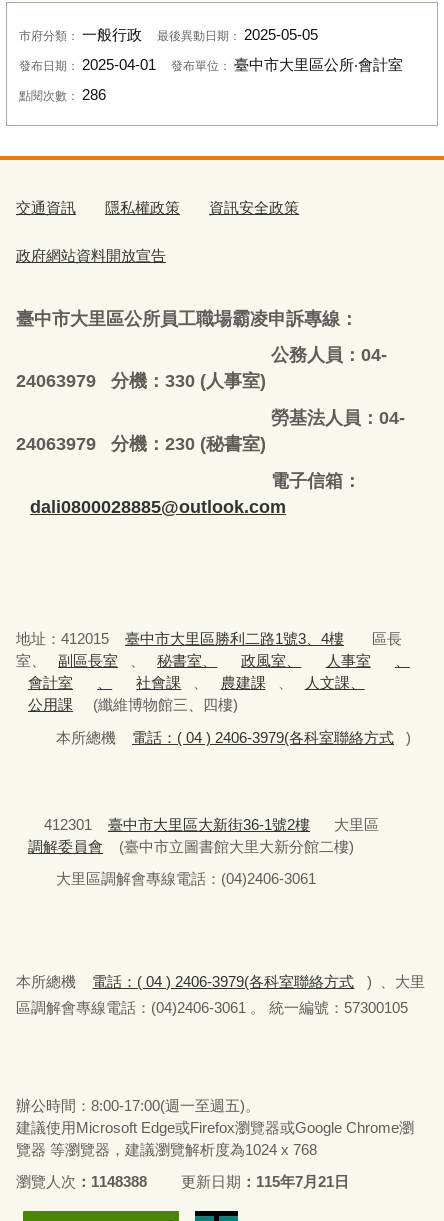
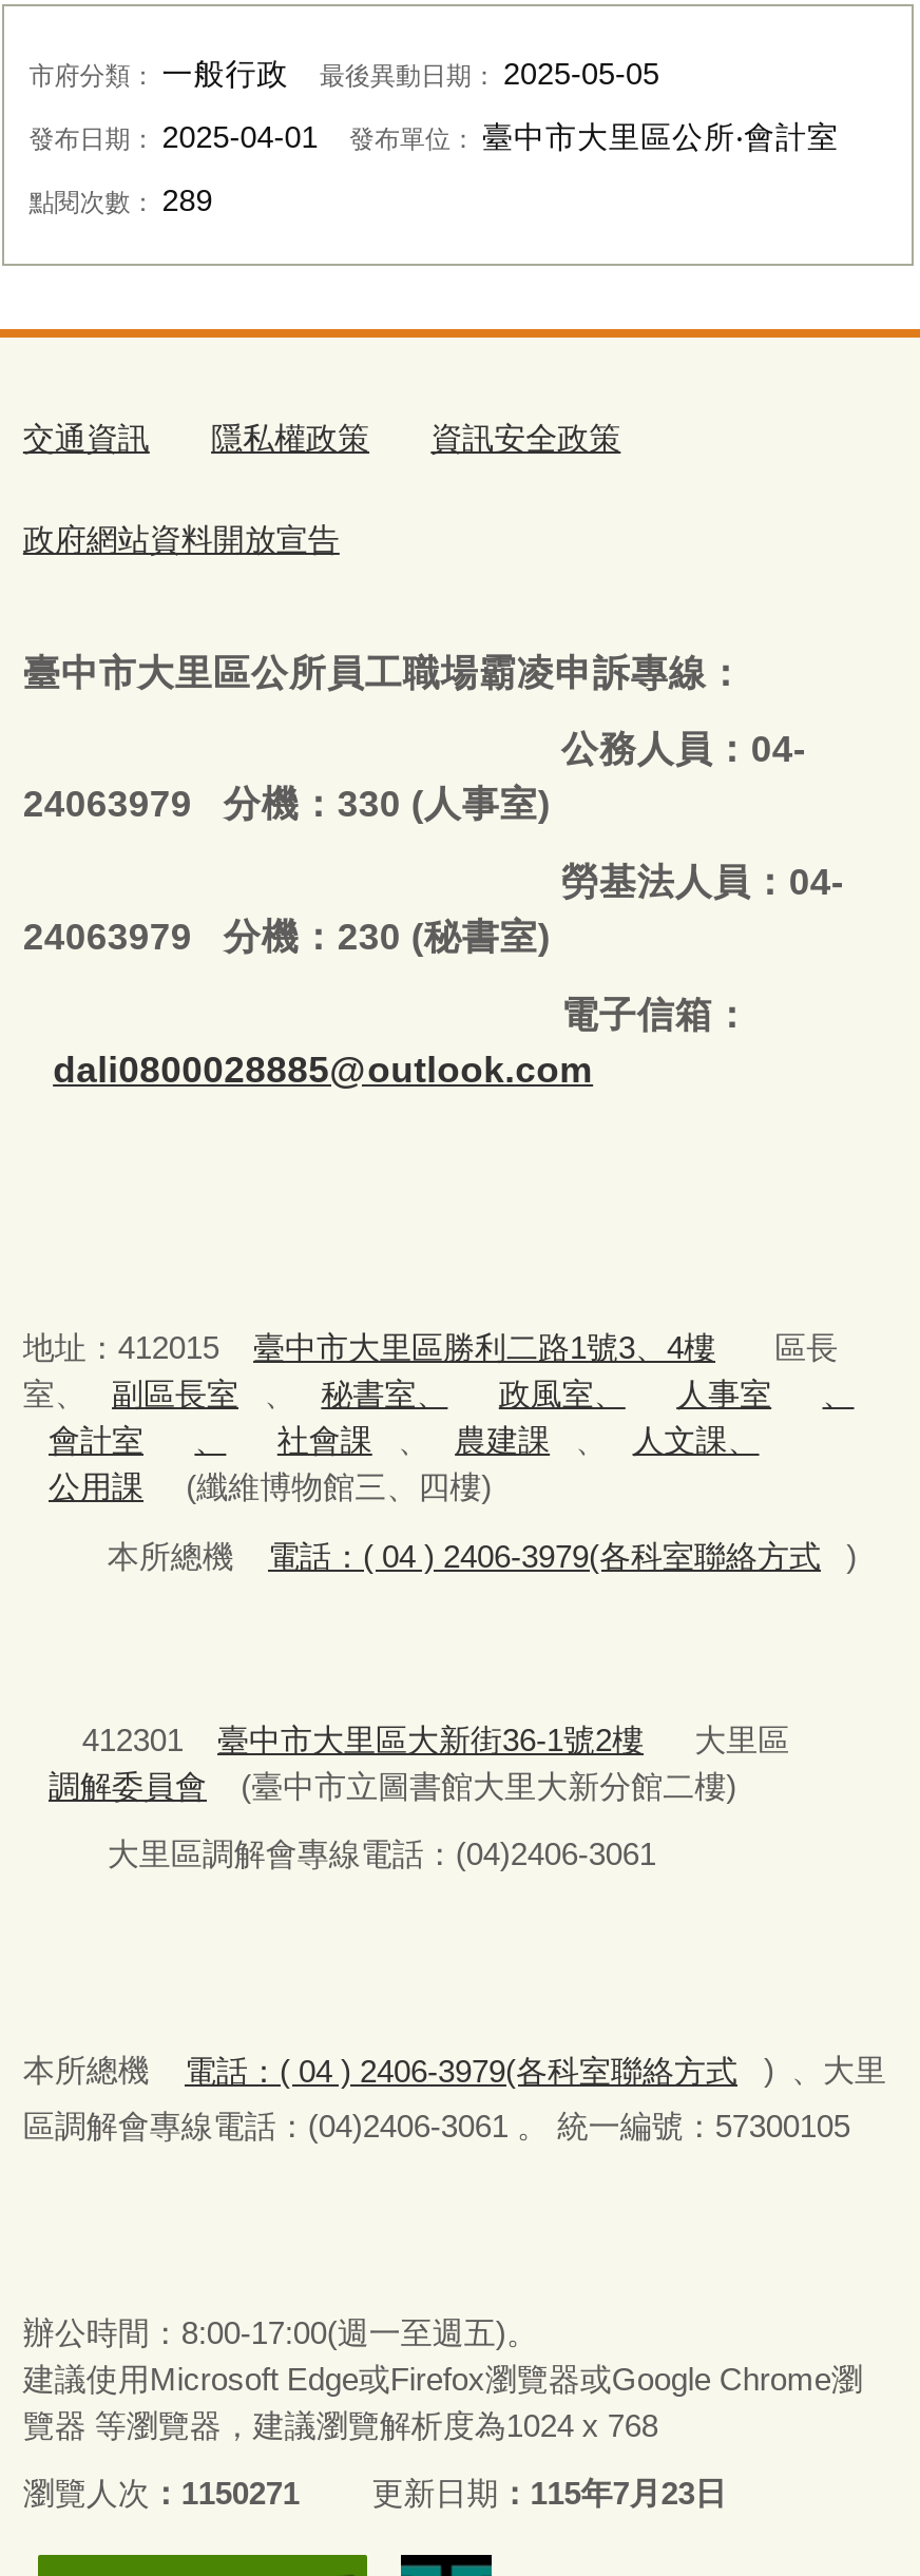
[19,87,106,103] 點閱次數：286 -> [29,184,212,218] 點閱次數：289
[16,1172,147,1189] 瀏覽人次 1148388 -> [23,2474,299,2510] 瀏覽人次 1150271
[181,1172,349,1189] 更新日期 115年7月21日 -> [372,2474,726,2510] 更新日期 115年7月23日

